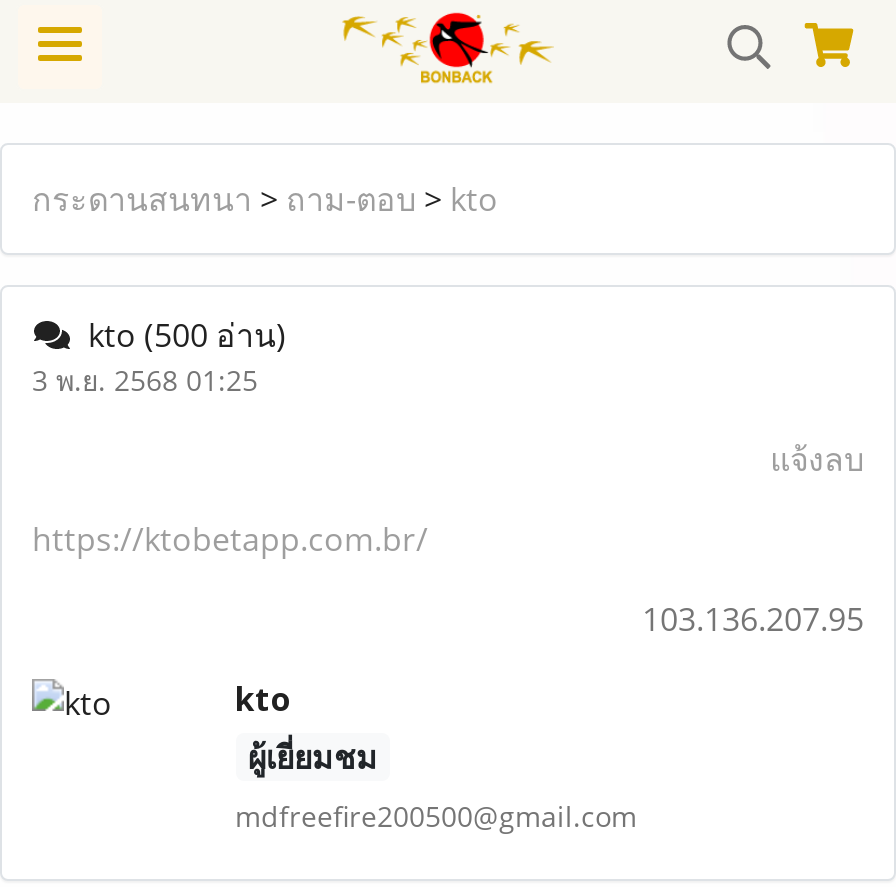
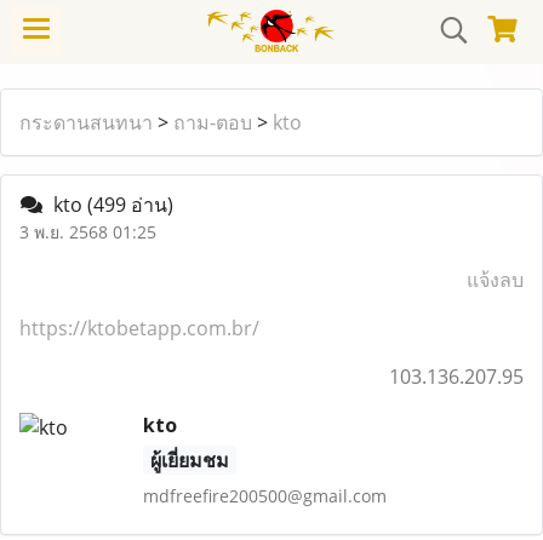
[72,313,286,357] kto (500 อ่าน) -> [44,191,173,218] kto (499 อ่าน)

